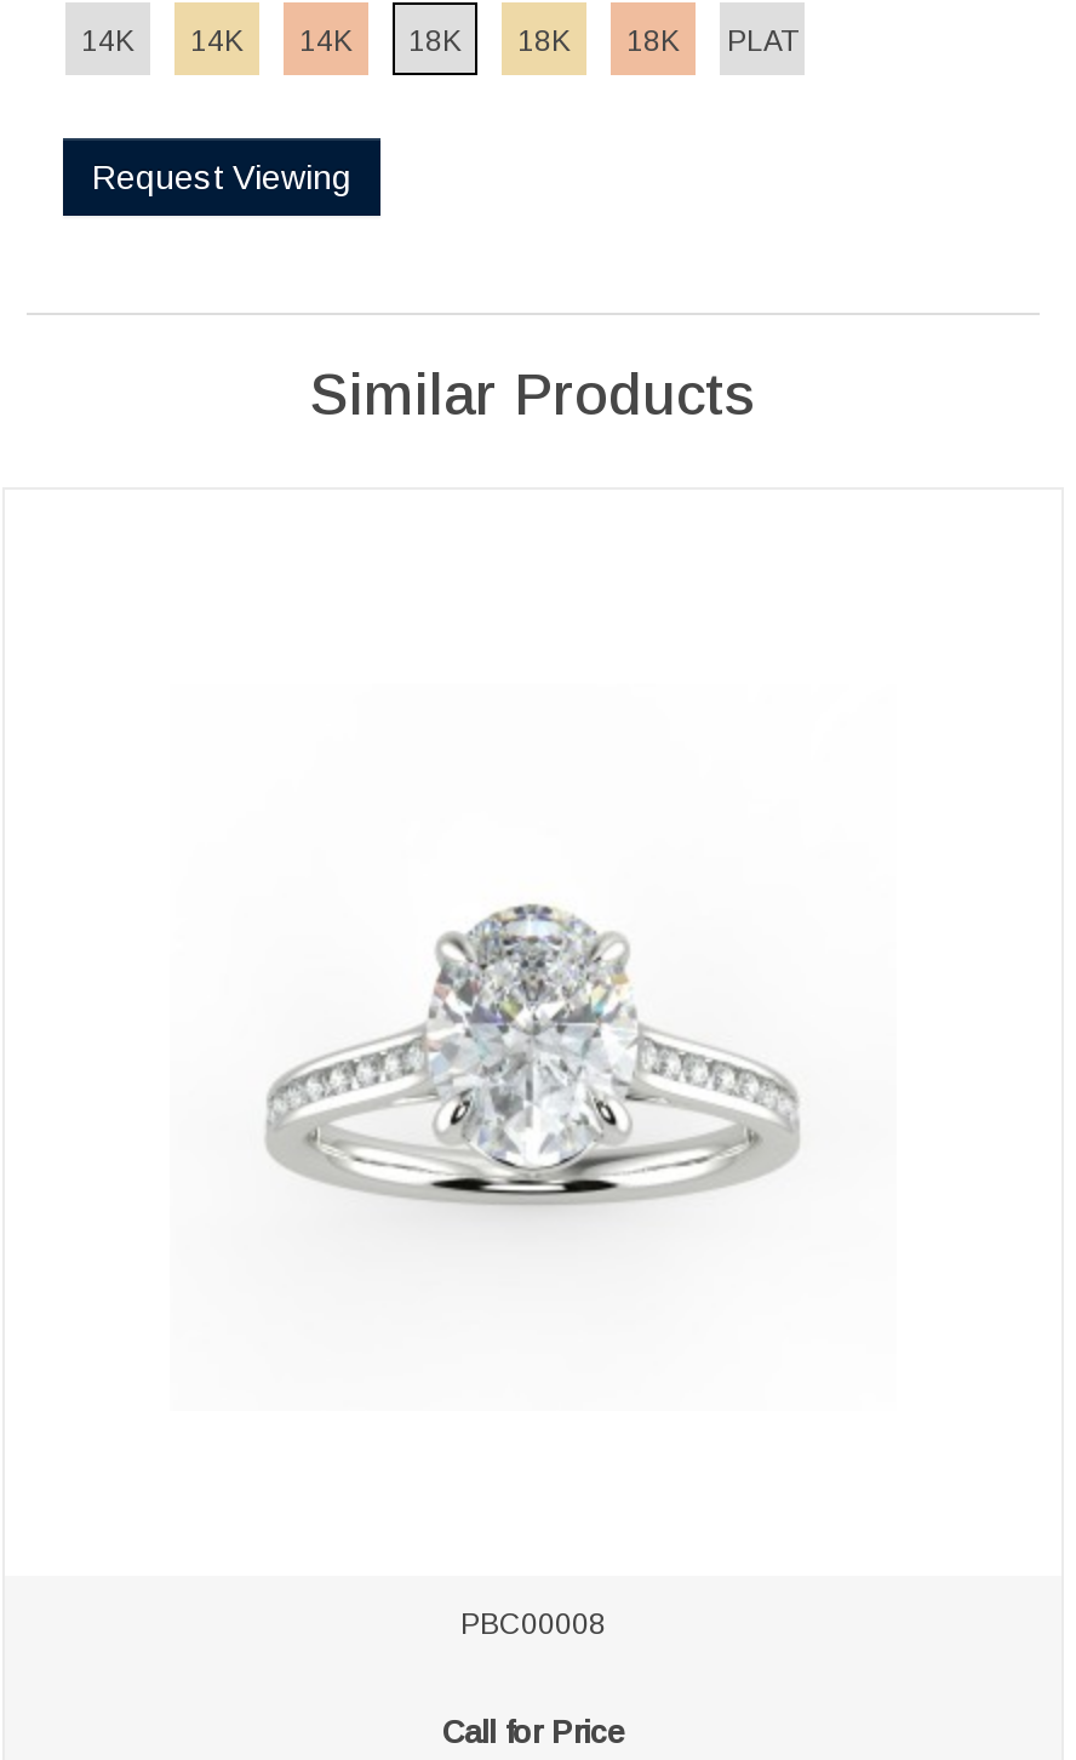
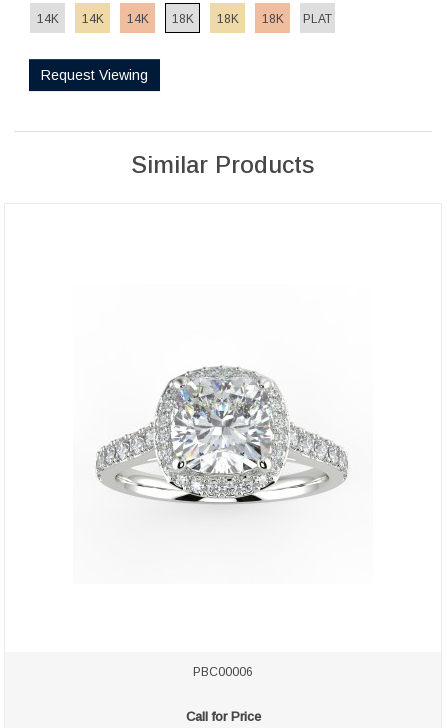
[225,882,834,1215] [image] -> [95,365,348,504] [image]
[460,1608,606,1642] PBC00008 -> [193,665,253,679] PBC00006

